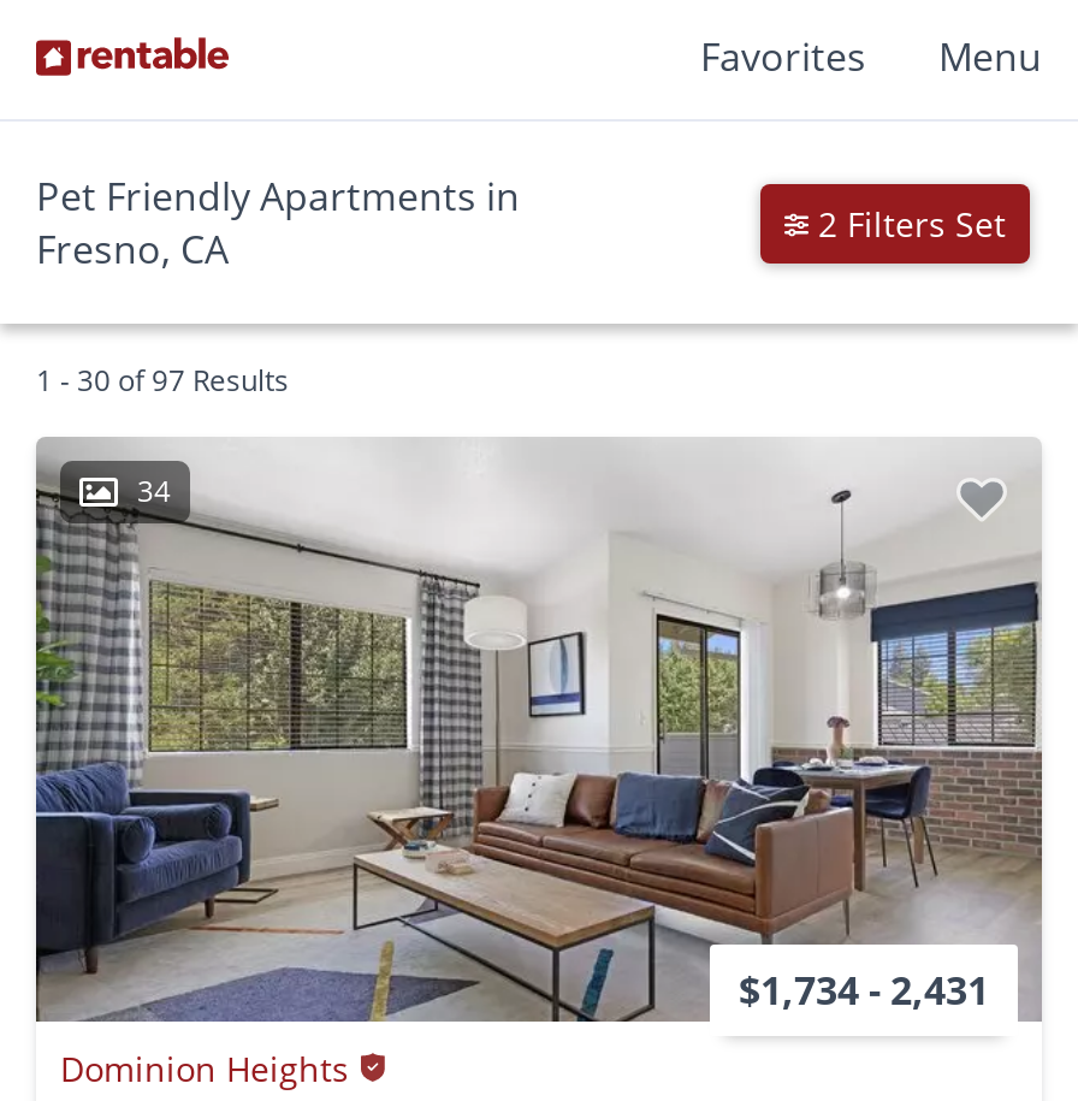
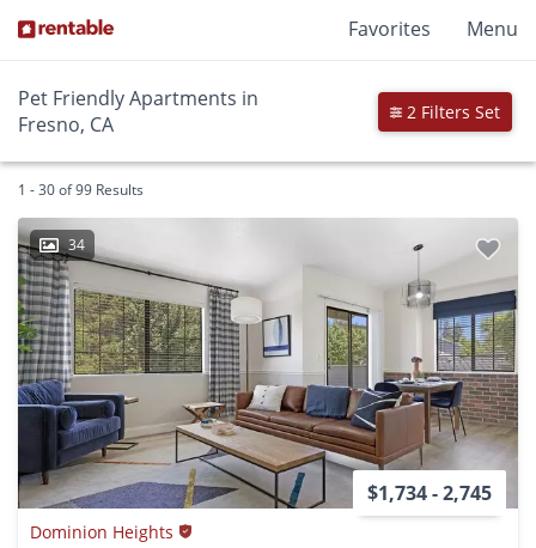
[36,360,289,401] 1 - 30 of 97 Results -> [18,179,144,200] 1 - 30 of 99 Results
[739,964,989,1017] $1,734 - 2,431 -> [367,480,492,506] $1,734 - 2,745

